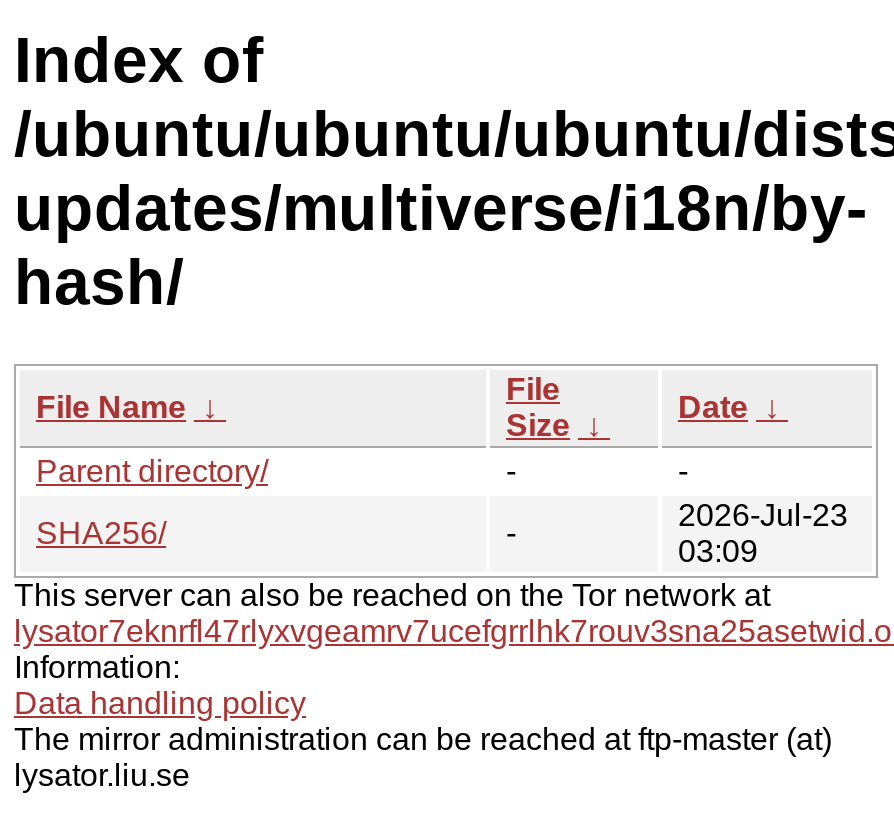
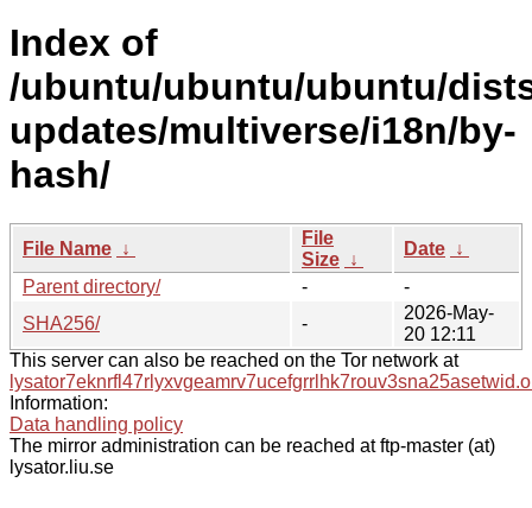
[678,498,848,568] 2026-Jul-23 | 03:09 -> [404,303,494,344] 2026-May- | 20 12:11

